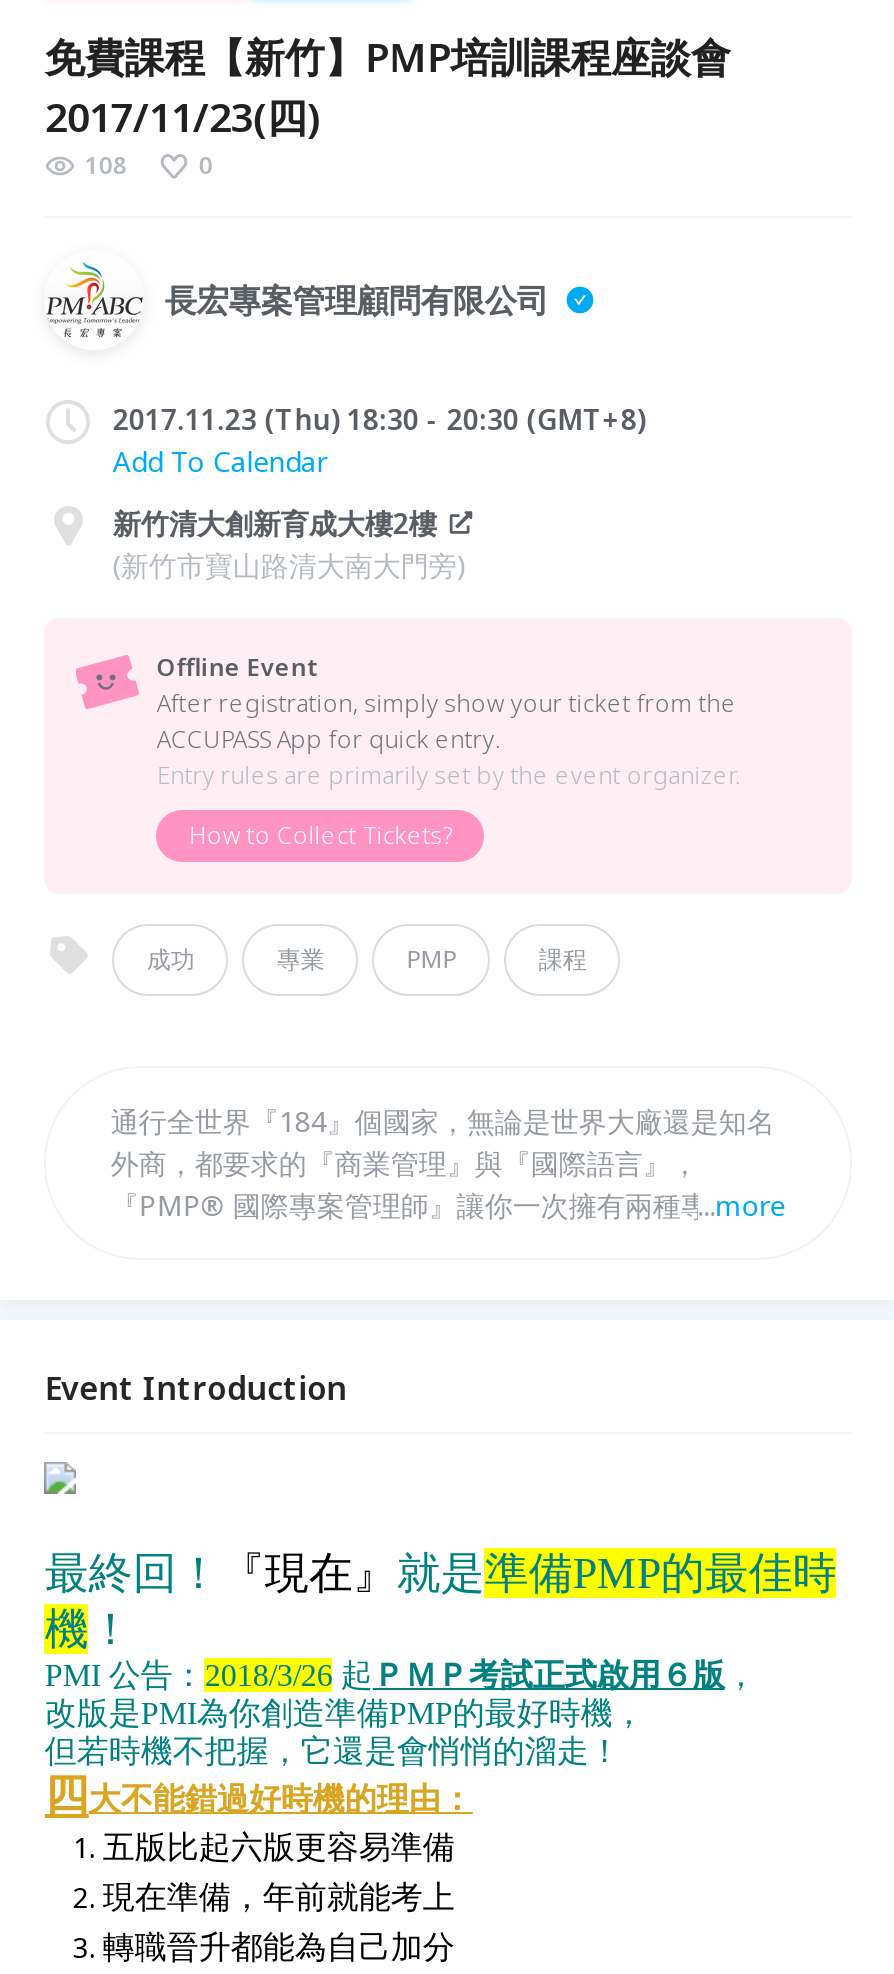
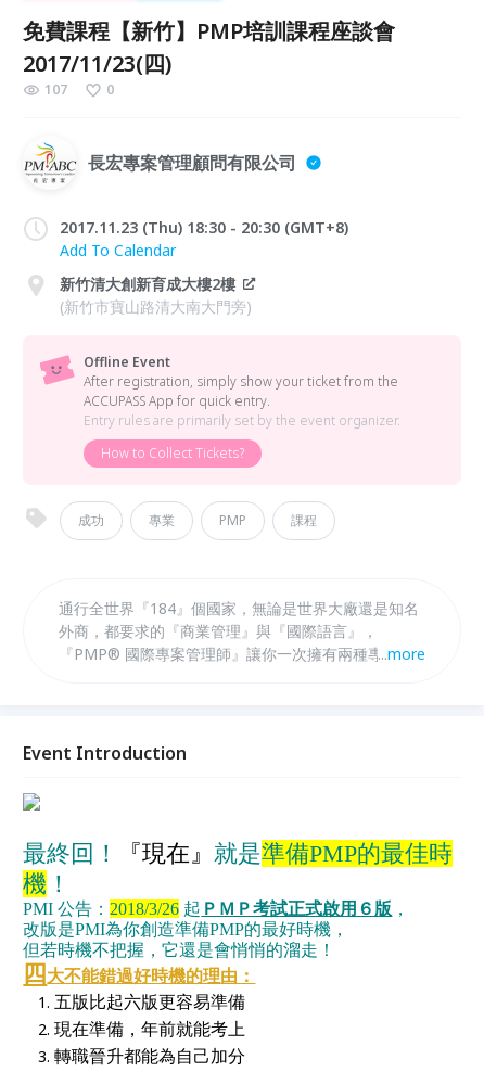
[85,148,127,182] 108 -> [45,80,68,99] 107

